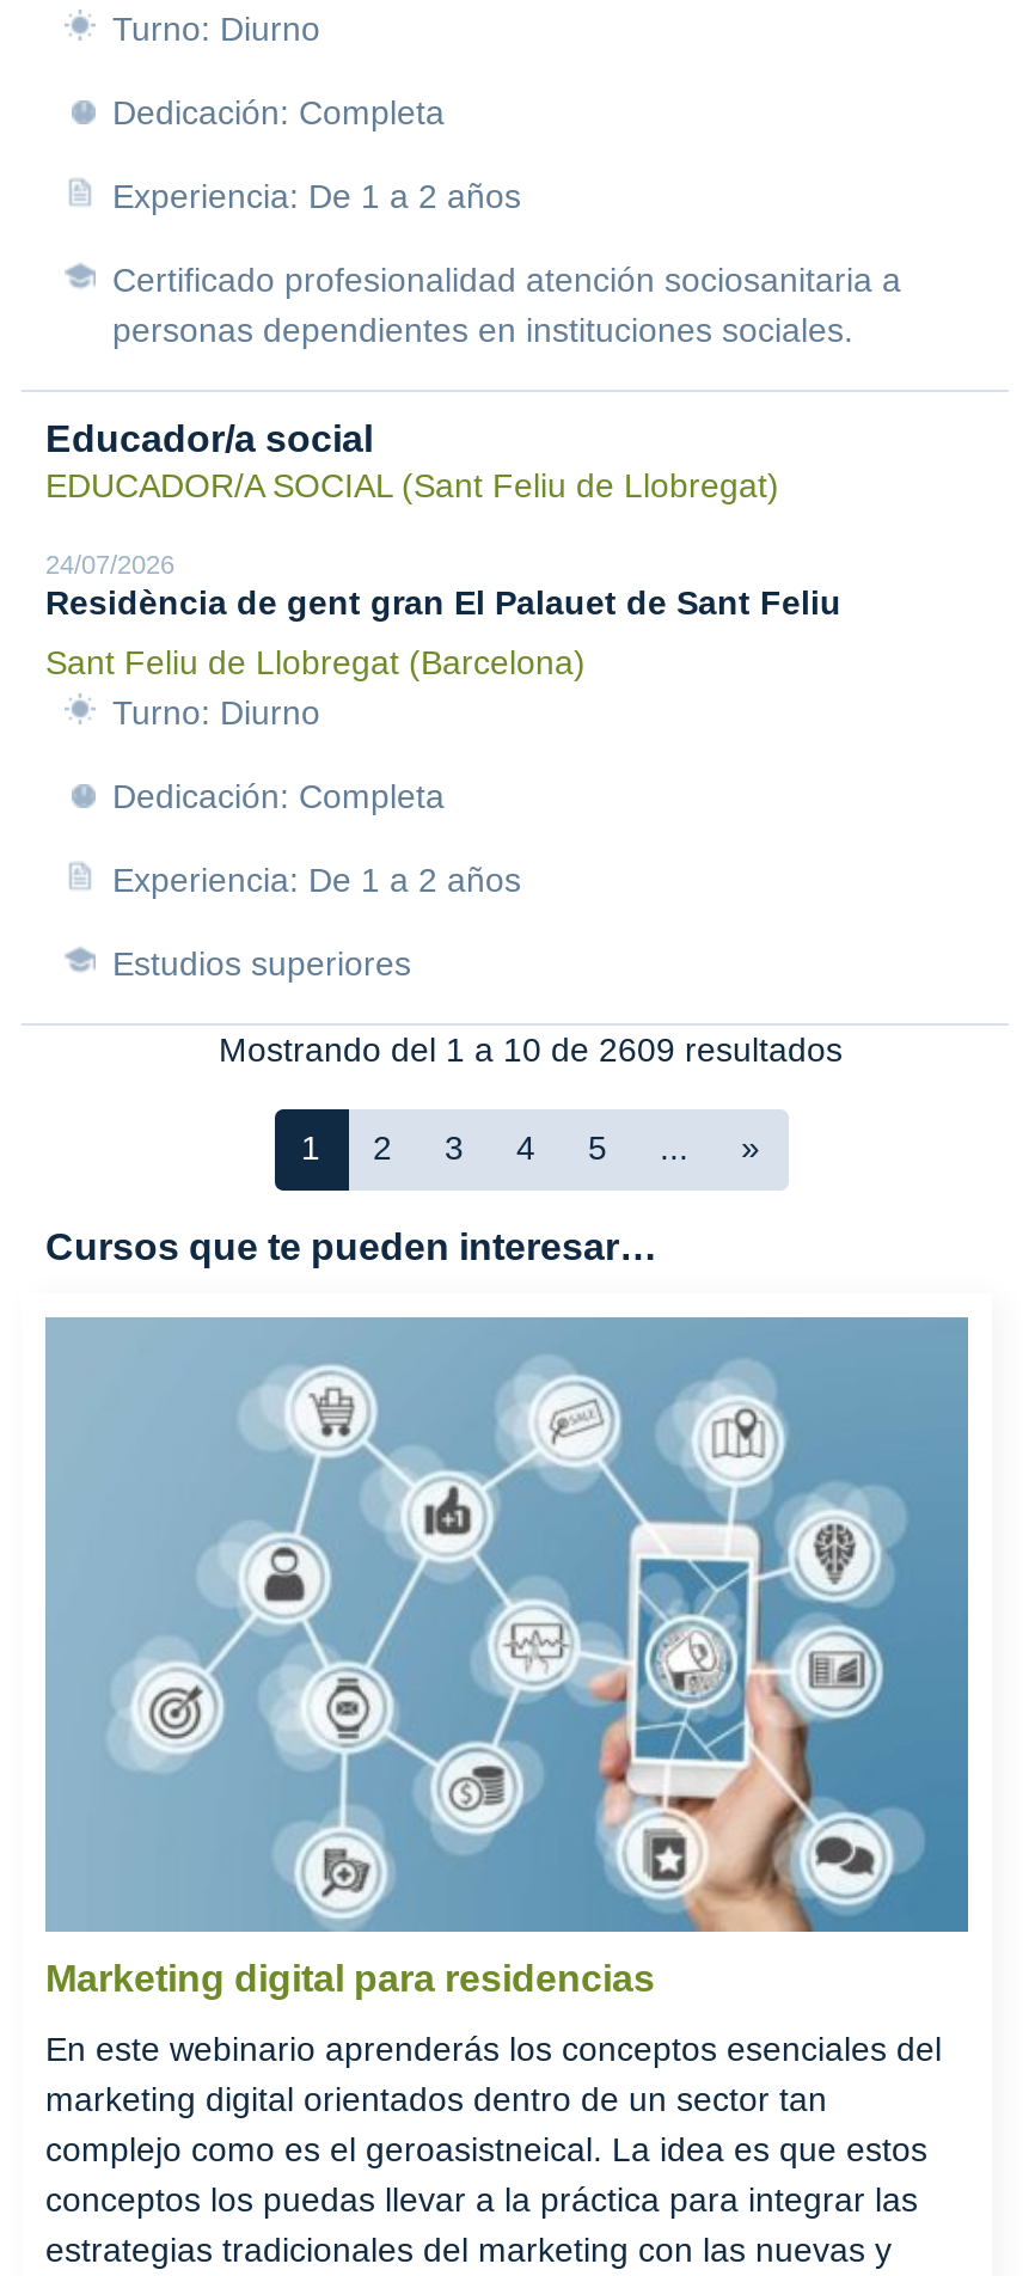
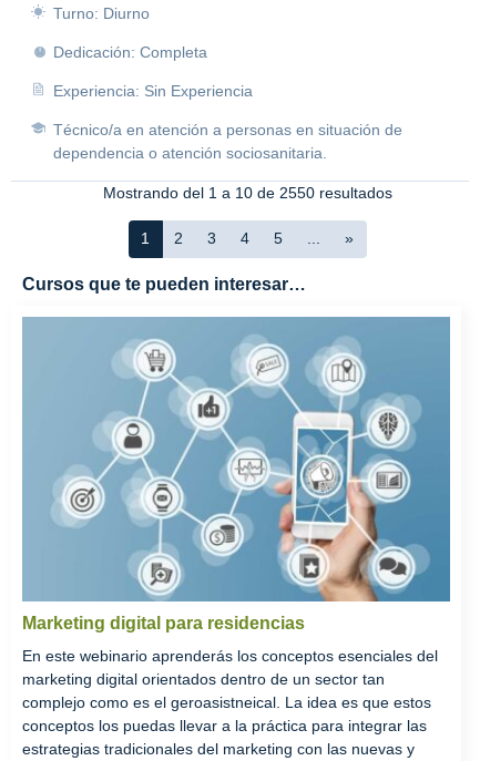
[45,177,901,1069] Experiencia: De 1 a 2 años | Certificado profesionalidad atención sociosanitaria a | personas dependientes en instituciones sociales. | Educador/a social | EDUCADOR/A SOCIAL (Sant Feliu de Llobregat) | 24/07/2026 | Residència de gent gran El Palauet de Sant Feliu | Sant Feliu de Llobregat (Barcelona) | Turno: Diurno | Dedicación: Completa | Experiencia: De 1 a 2 años | Estudios superiores | Mostrando del 1 a 10 de 2609 resultados -> [53,82,402,202] Experiencia: Sin Experiencia | Técnico/a en atención a personas en situación de | dependencia o atención sociosanitaria. | Mostrando del 1 a 10 de 2550 resultados

